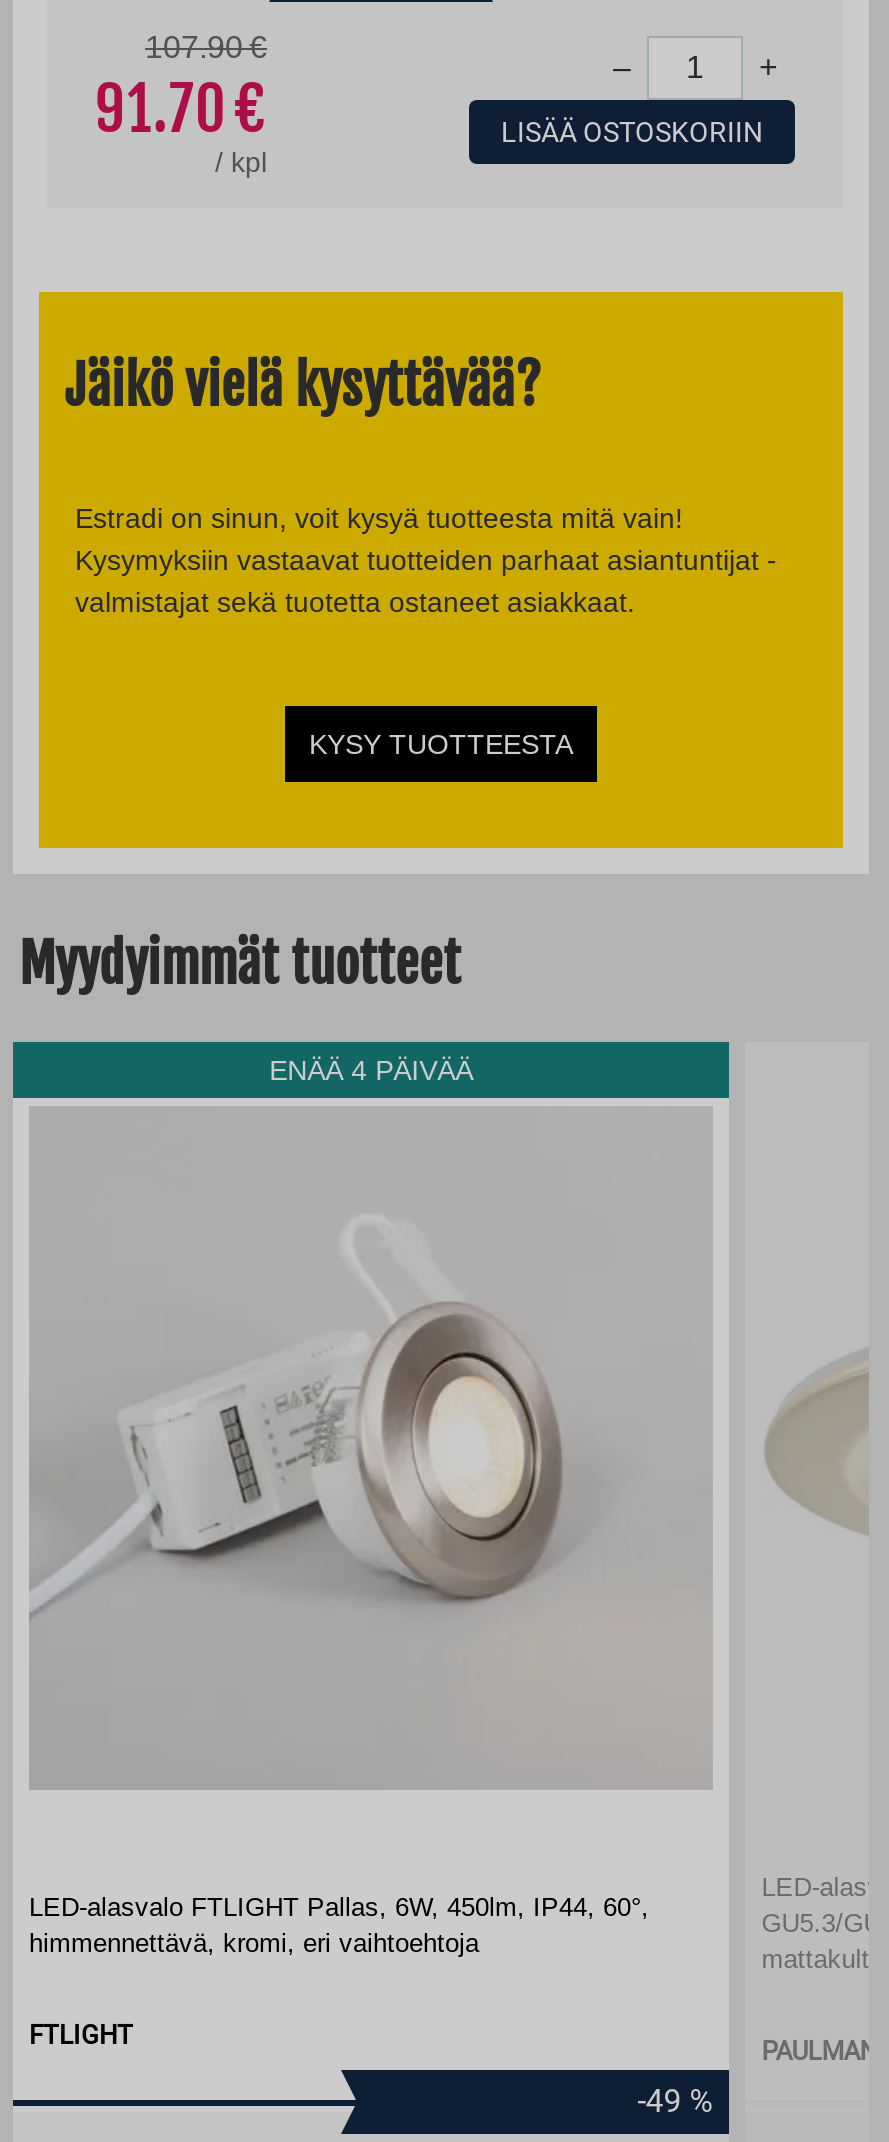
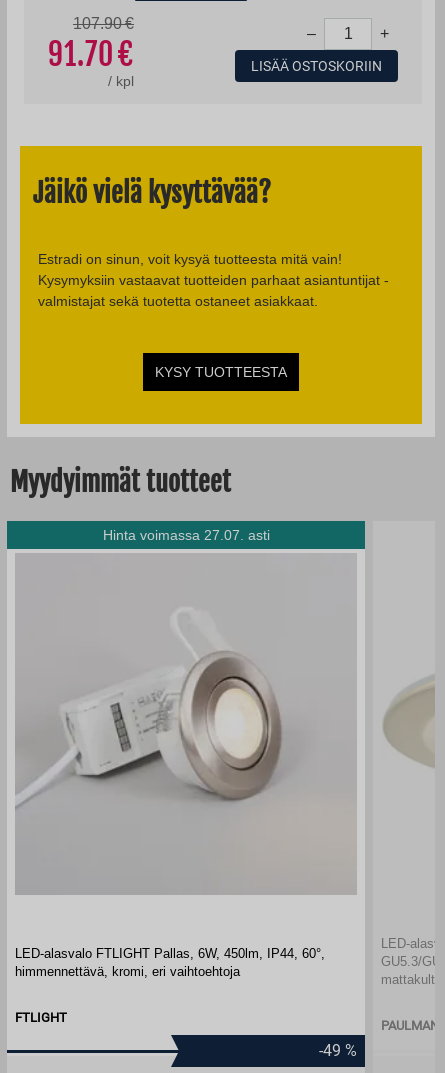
[269,1054,473,1086] ENÄÄ 4 PÄIVÄÄ -> [103,527,270,543] Hinta voimassa 27.07. asti

